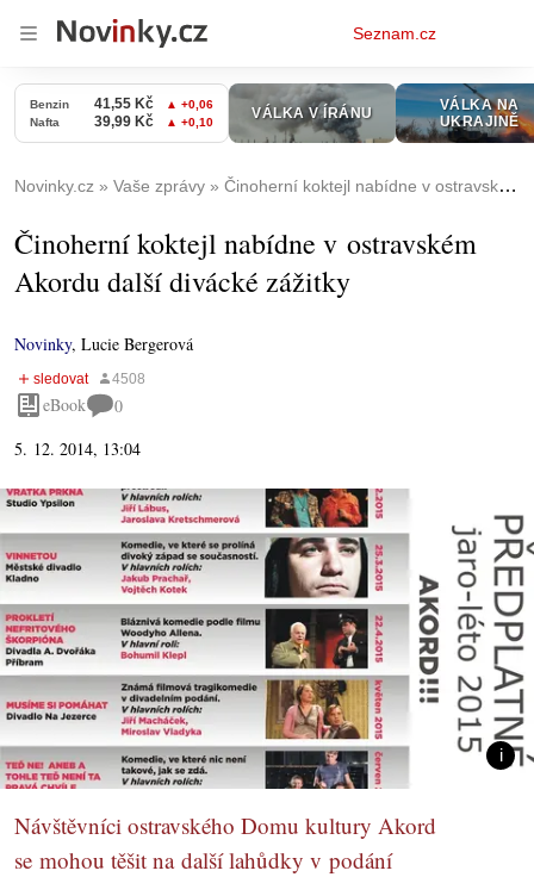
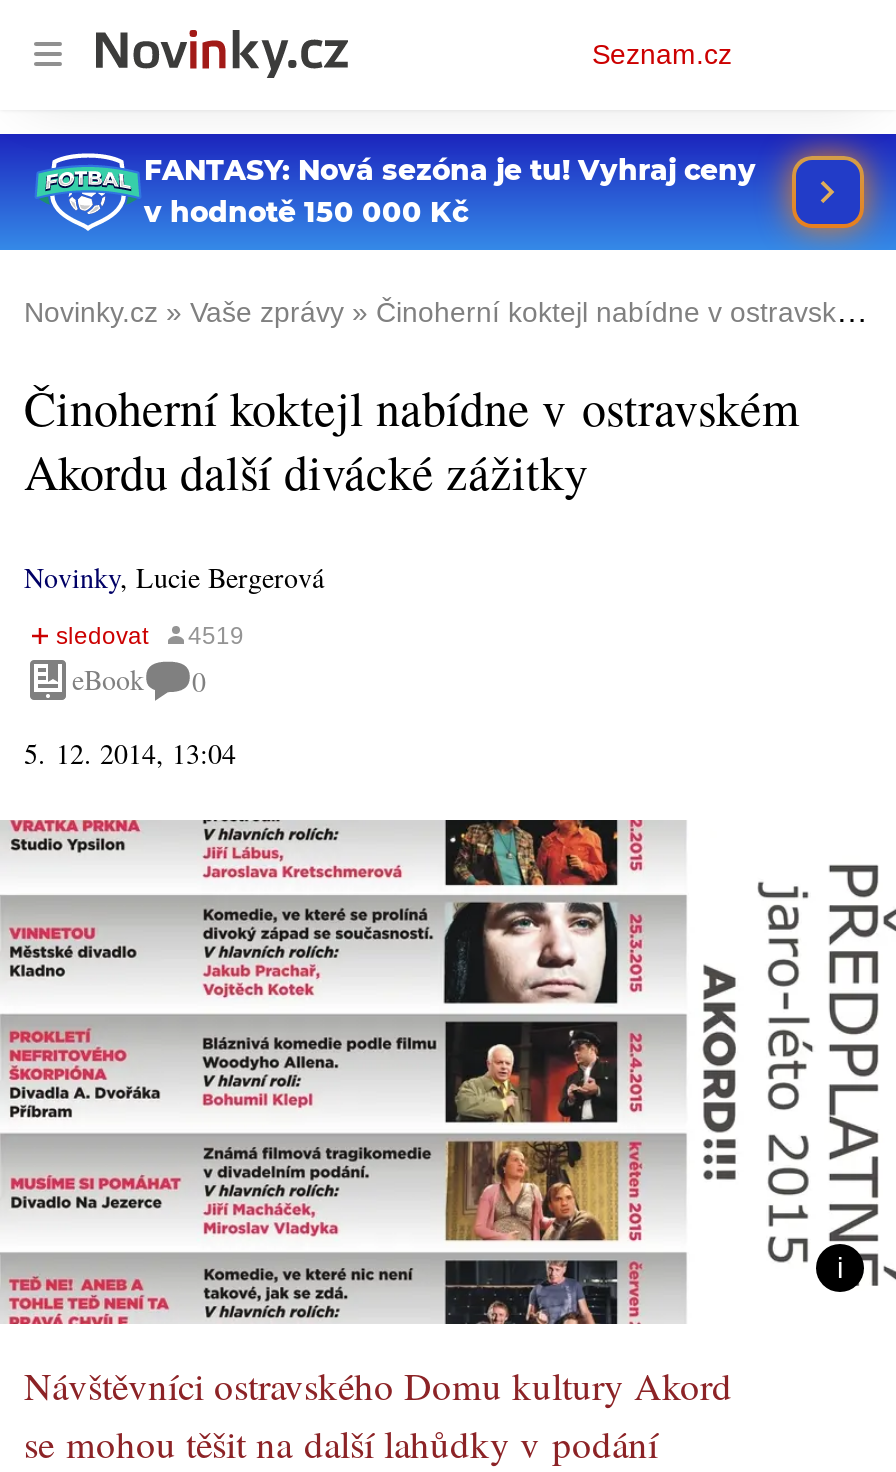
[4,81,530,149] [image] -> [6,132,890,252] [image]

